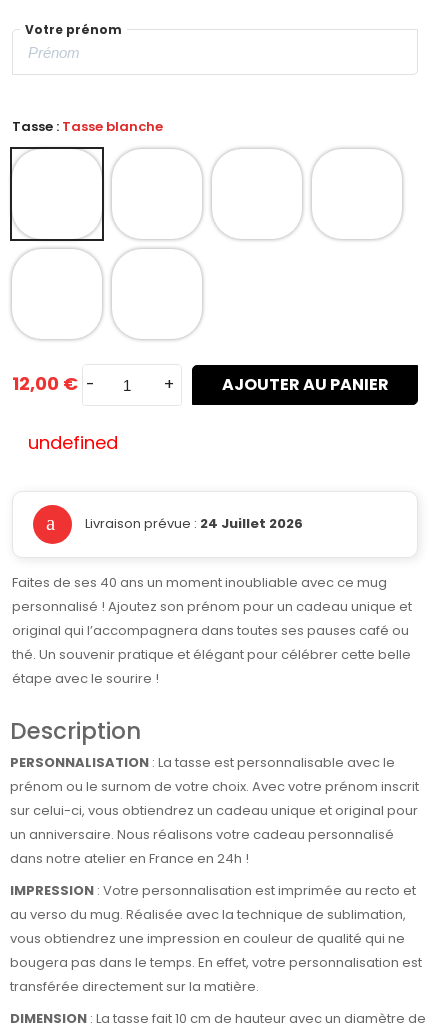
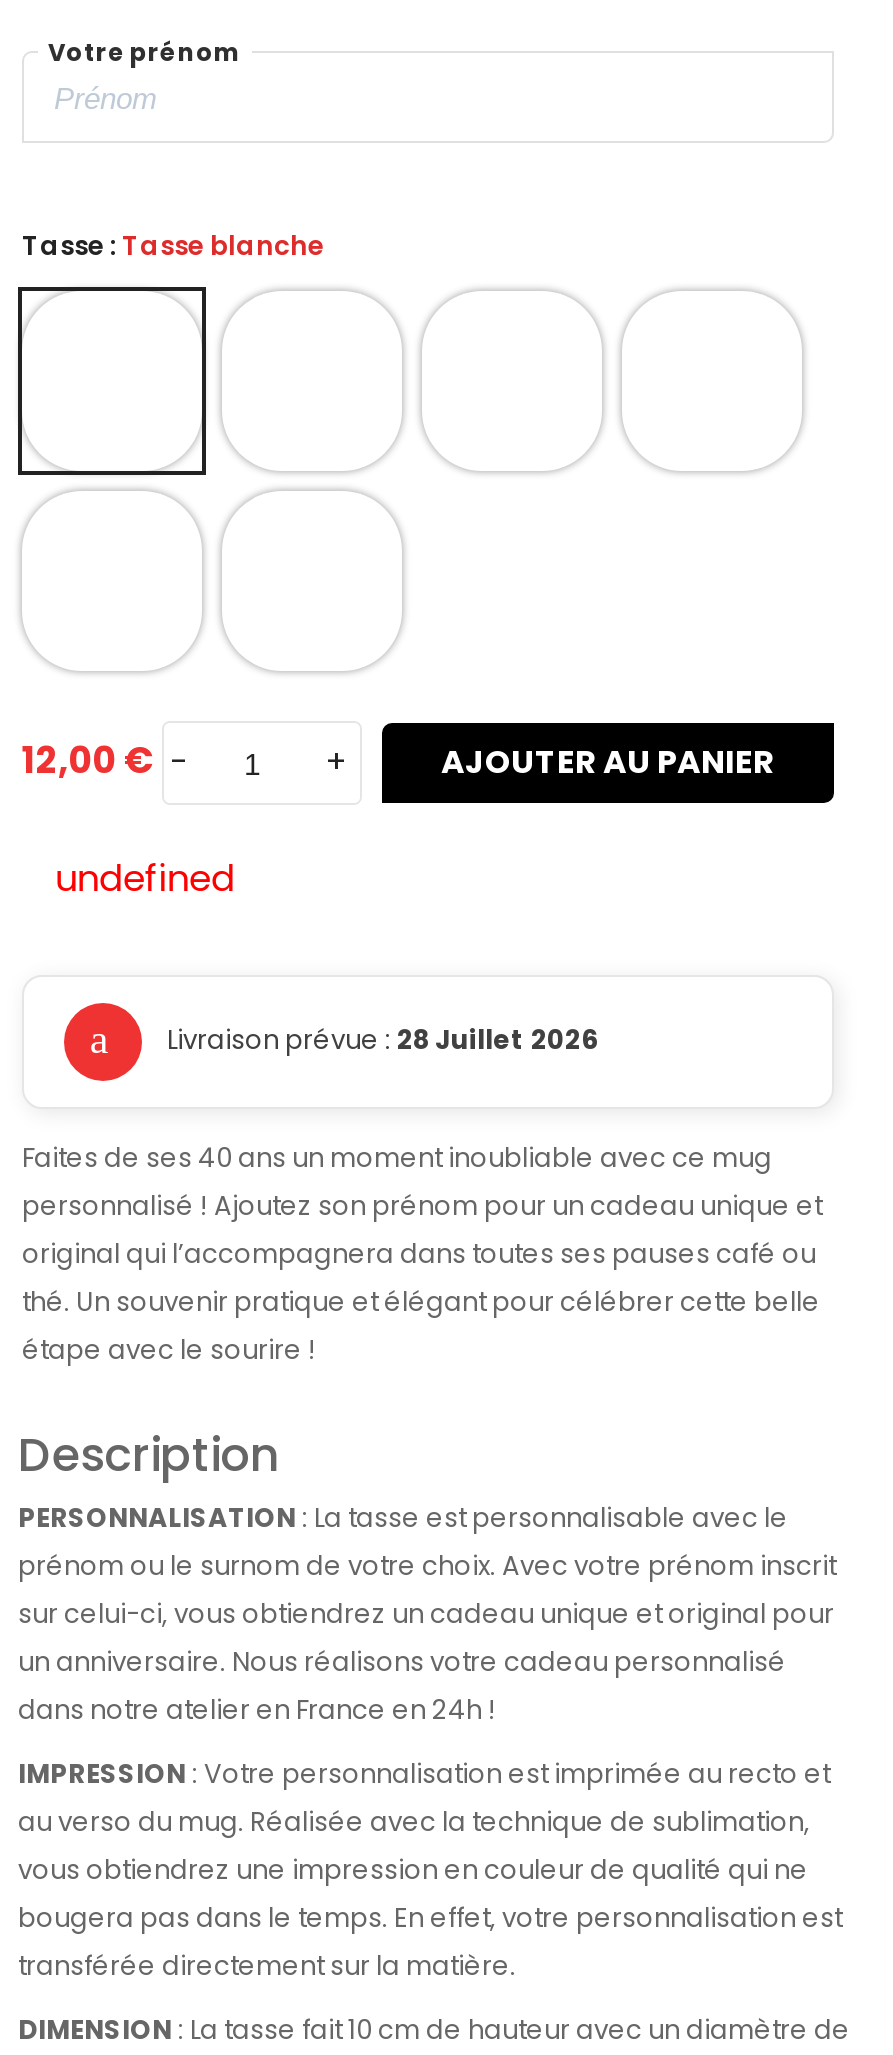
[84,514,302,533] Livraison prévue : 24 Juillet 2026 -> [167,1021,599,1059] Livraison prévue : 28 Juillet 2026

